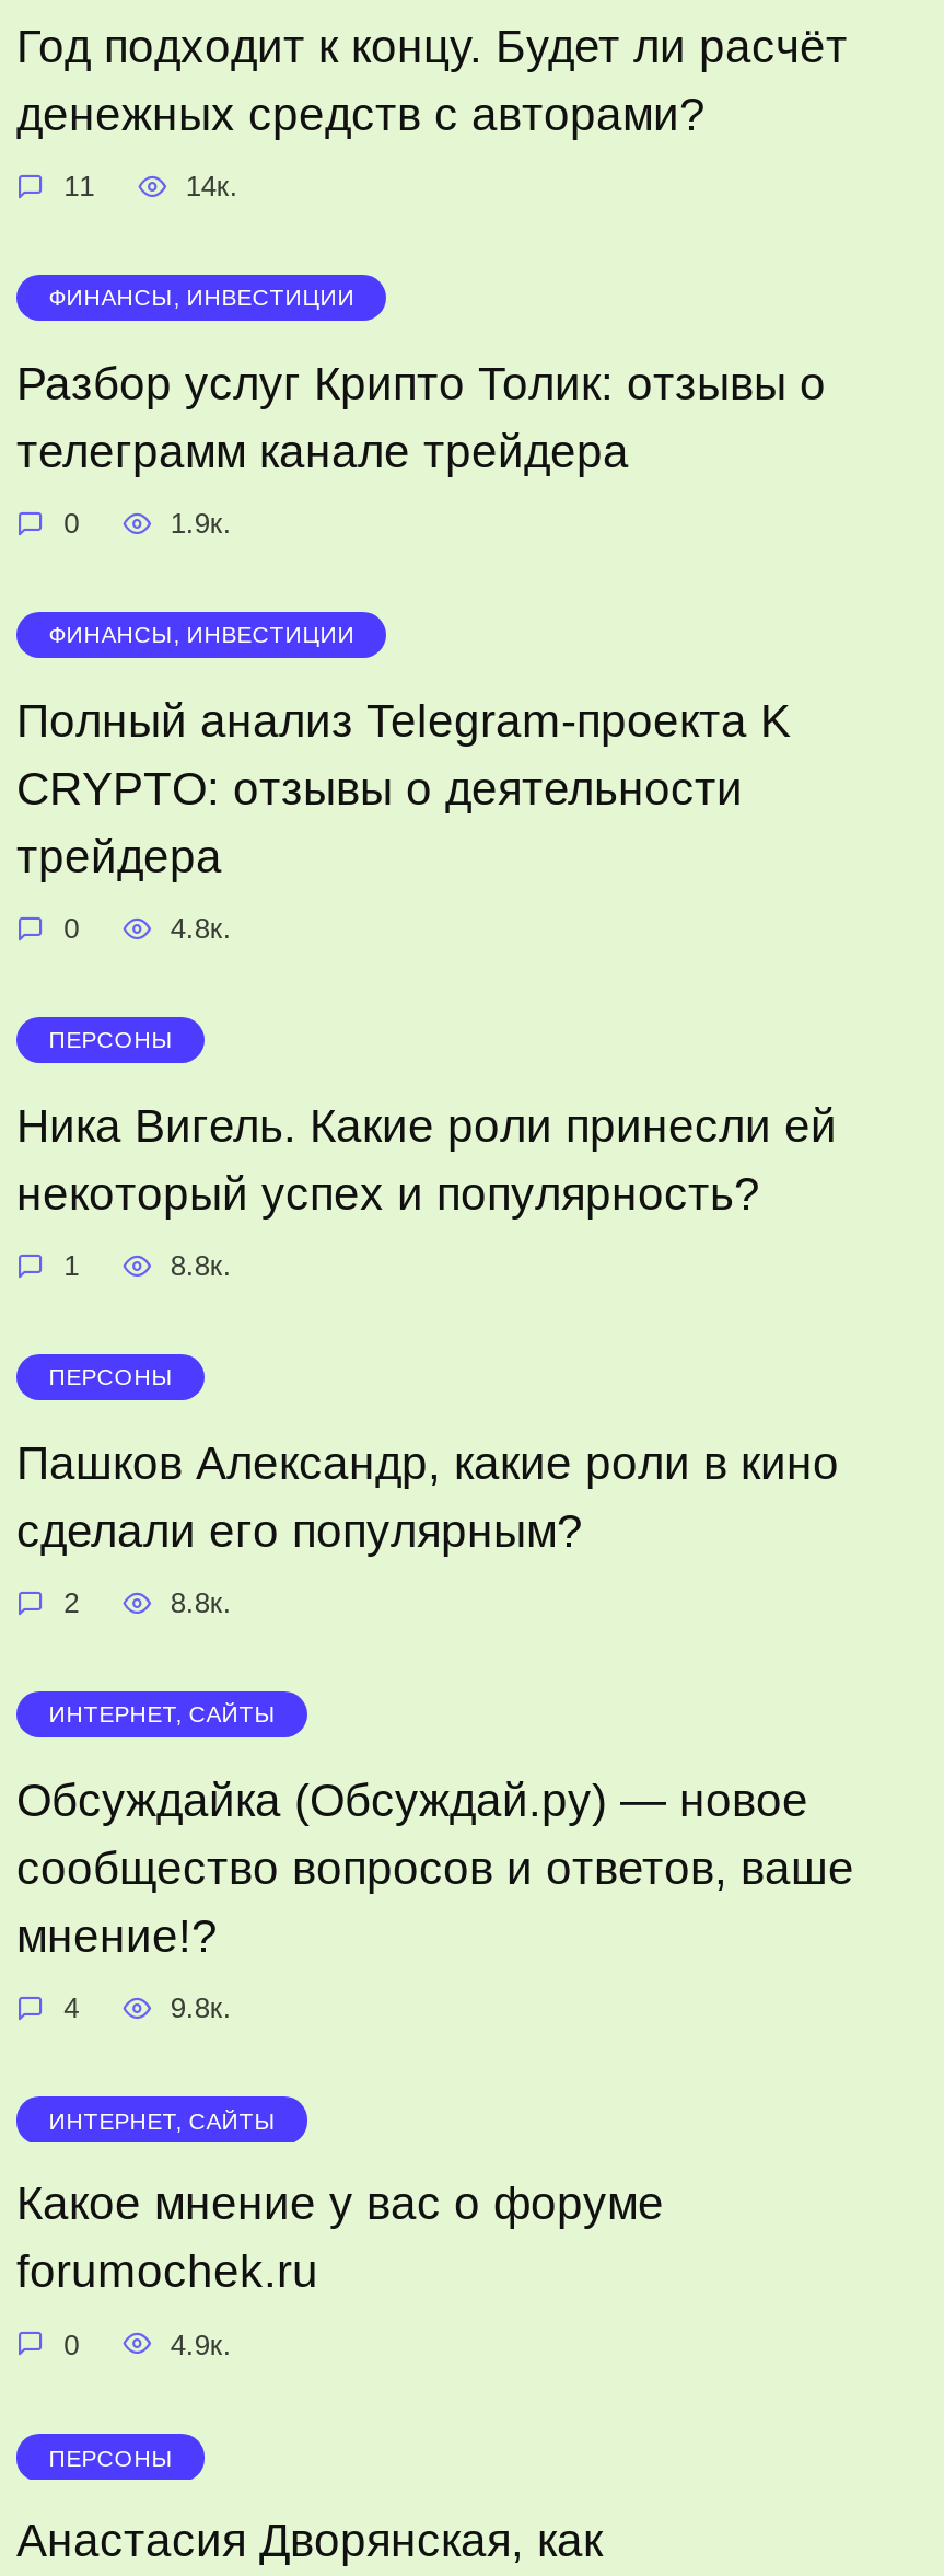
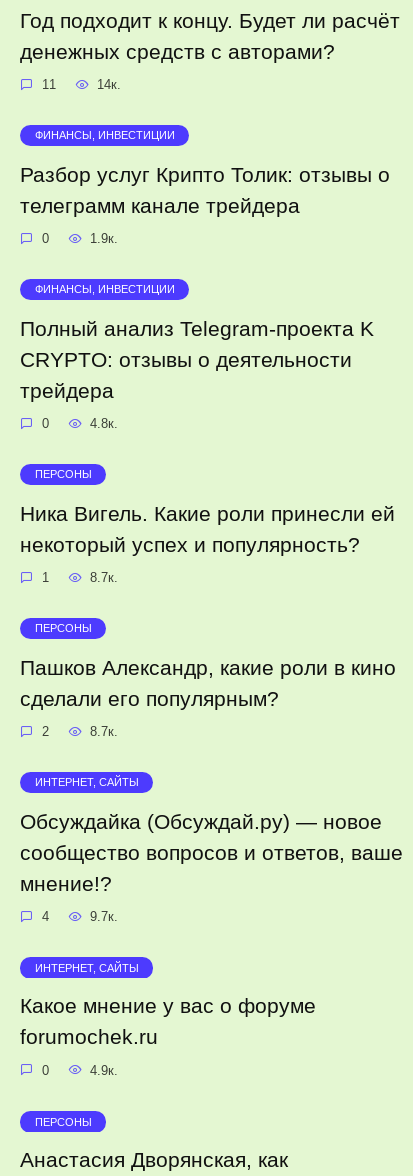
[170,1249,231,1282] 8.8к. -> [90,570,118,585] 8.7к.
[170,1587,231,1619] 8.8к. -> [90,724,118,739] 8.7к.
[170,1991,231,2024] 9.8к. -> [90,909,118,924] 9.7к.

